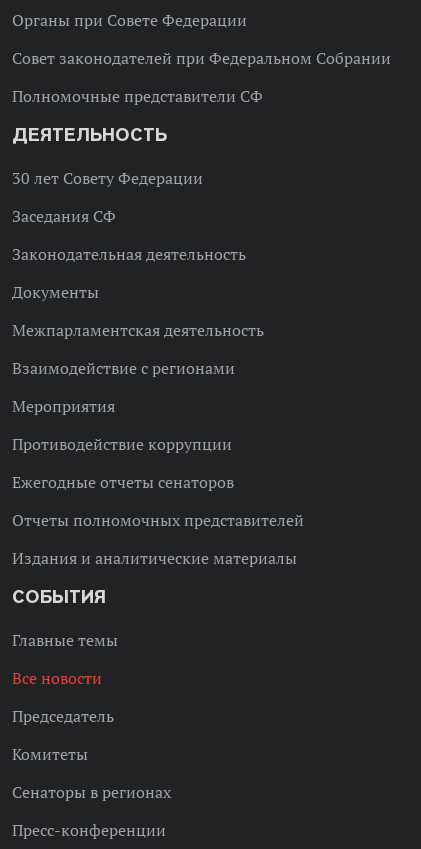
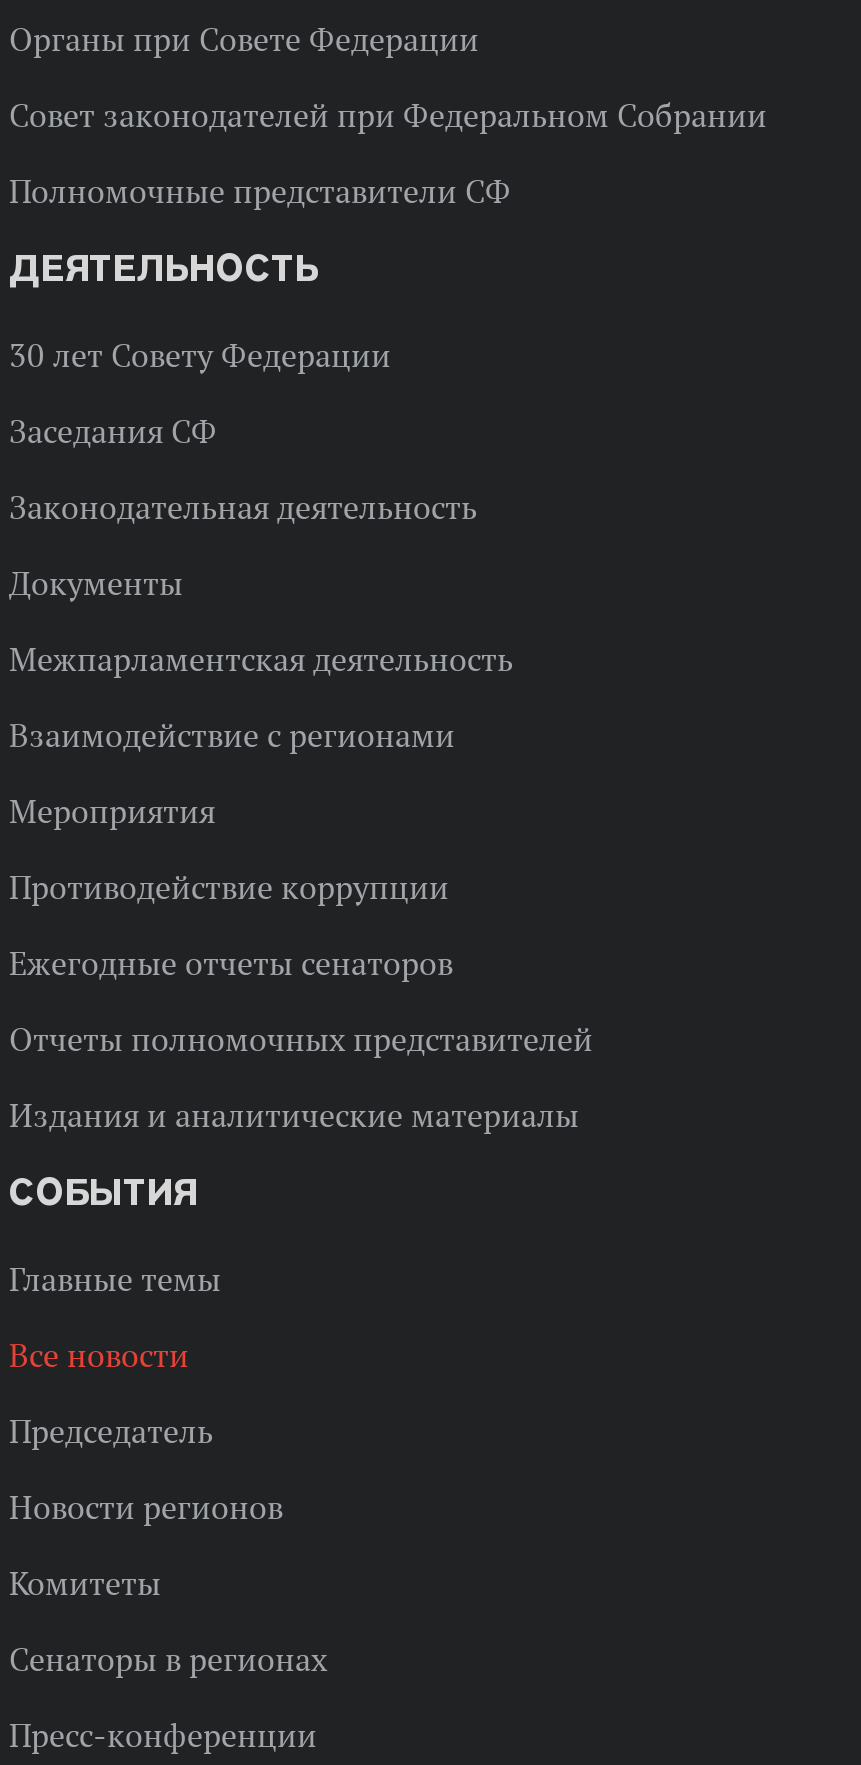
none -> [9,1487,283,1527] Новости регионов

